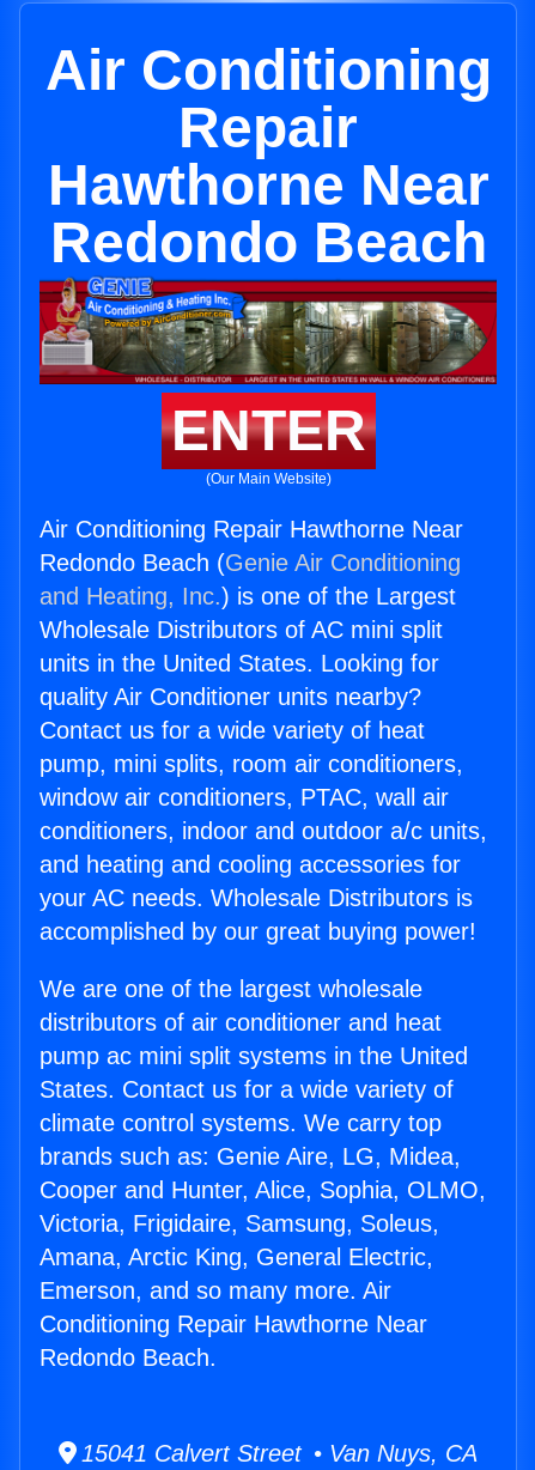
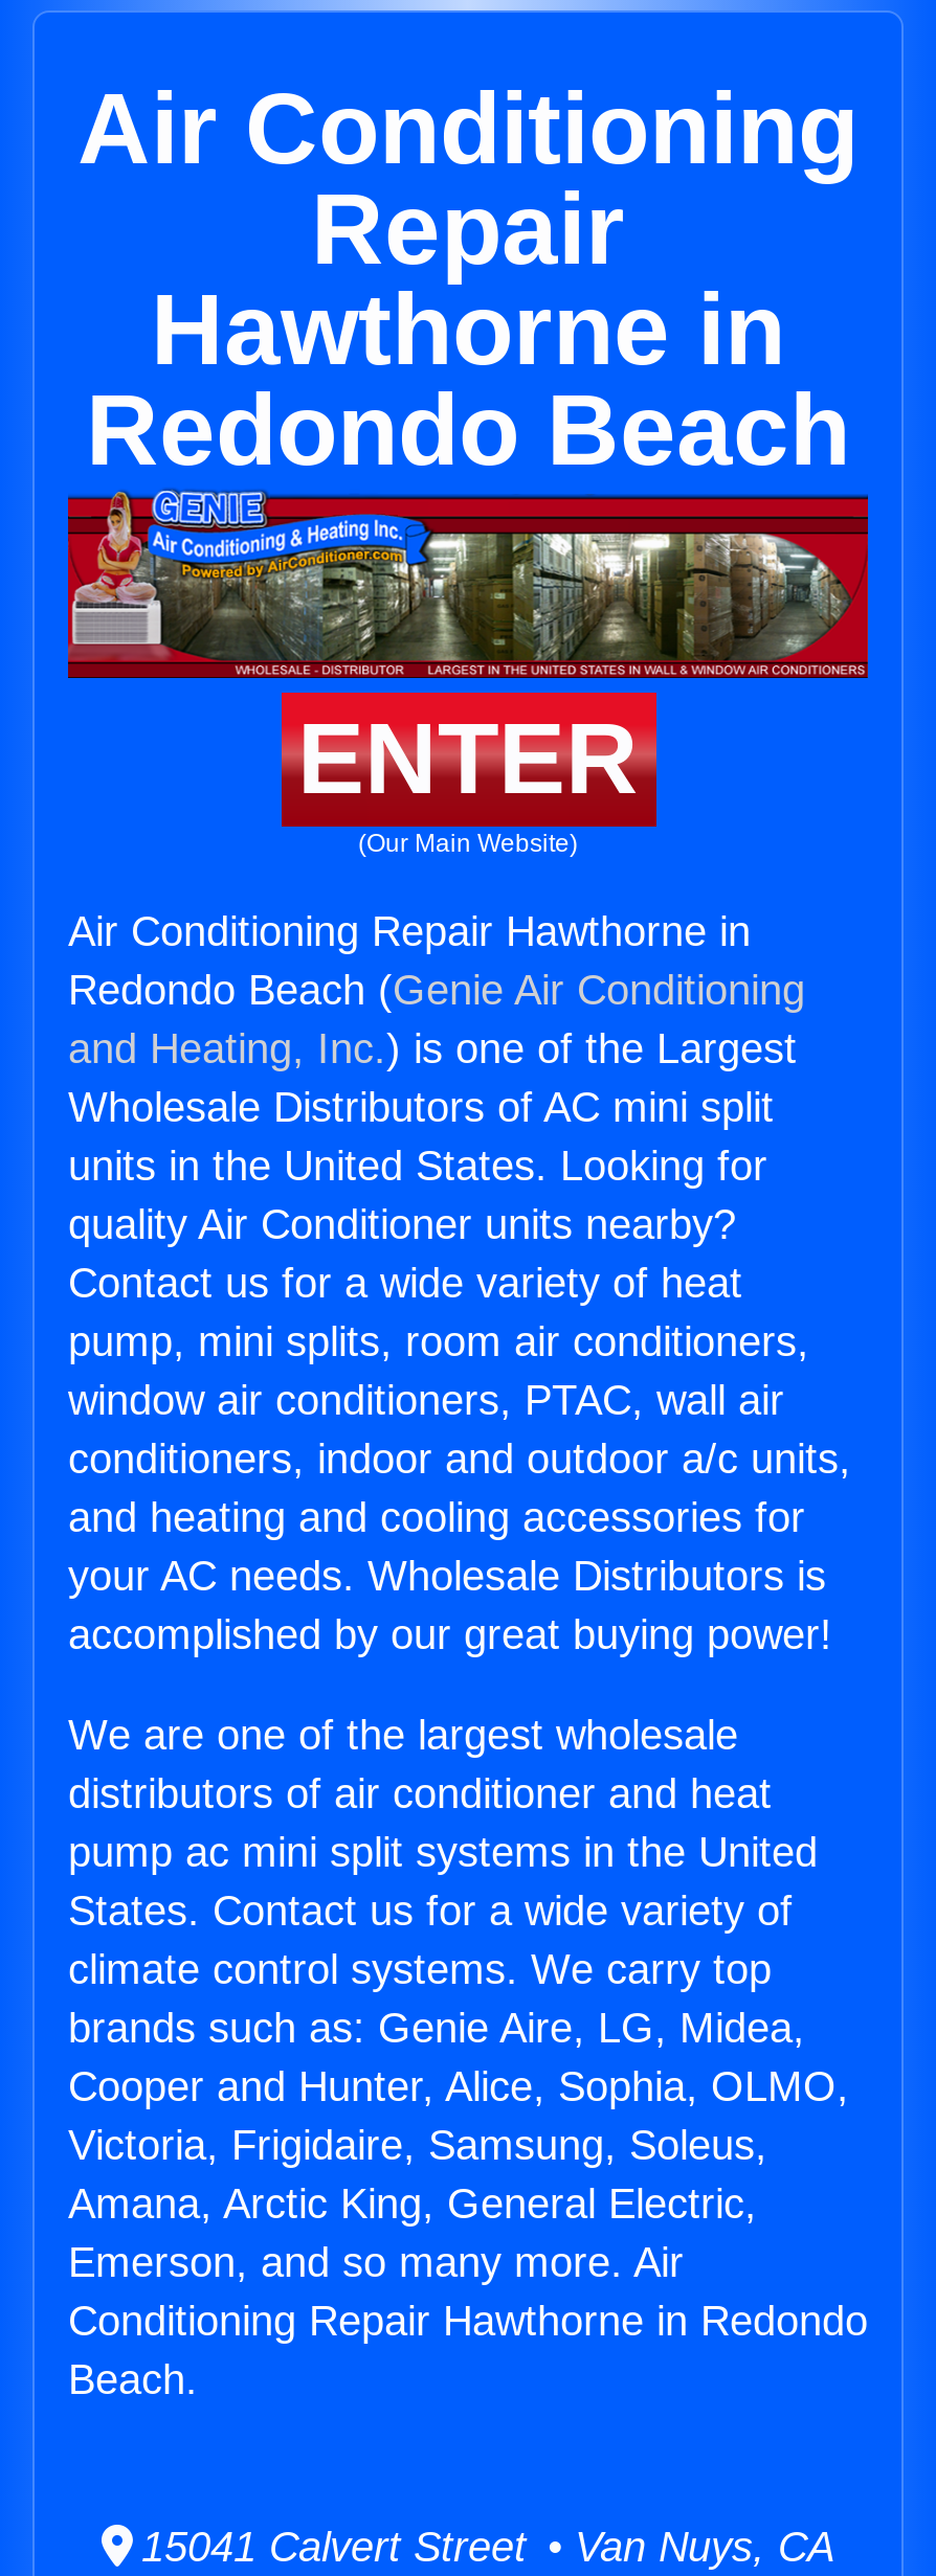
[47,153,489,217] Hawthorne Near -> [151,274,785,385] Hawthorne in
[39,516,463,542] Air Conditioning Repair Hawthorne Near -> [68,908,751,954] Air Conditioning Repair Hawthorne in
[39,1311,427,1371] Conditioning Repair Hawthorne Near | Redondo Beach. -> [68,2298,868,2403] Conditioning Repair Hawthorne in Redondo | Beach.

